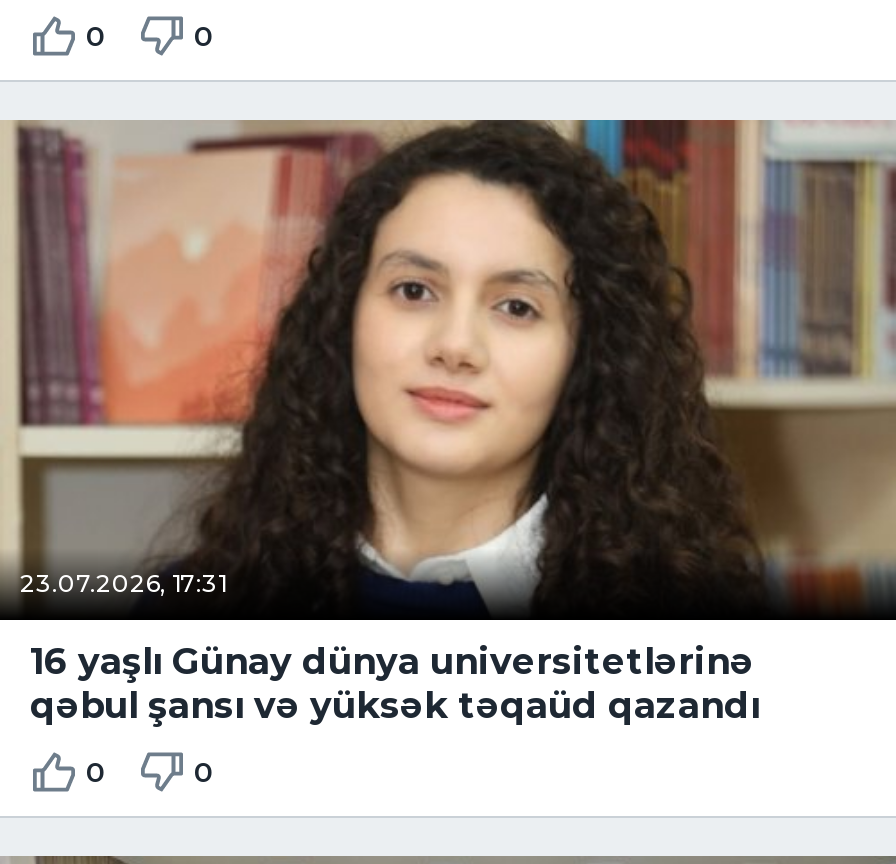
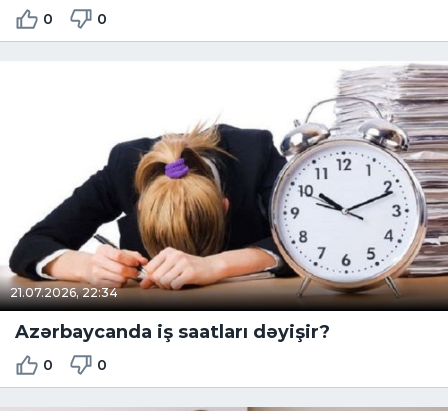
[6,118,890,608] [image] | 23.07.2026, 17:31 -> [3,61,445,303] [image] | 21.07.2026, 22:34
[30,641,760,729] 16 yaşlı Günay dünya universitetlərinə | qəbul şansı və yüksək təqaüd qazandı -> [15,321,330,343] Azərbaycanda iş saatları dəyişir?

